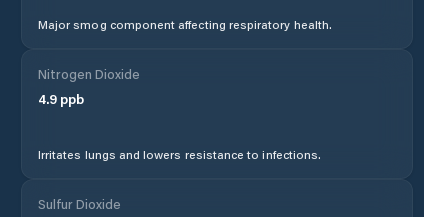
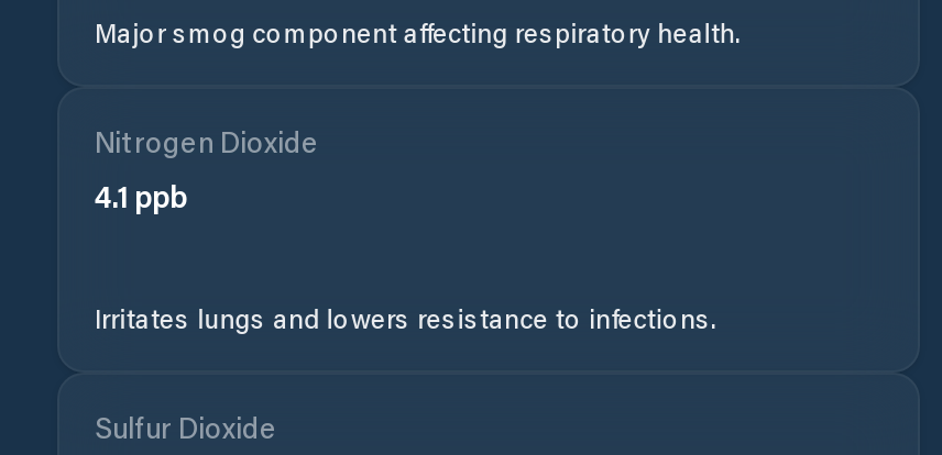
[38,89,84,108] 4.9 ppb -> [95,175,187,217] 4.1 ppb

